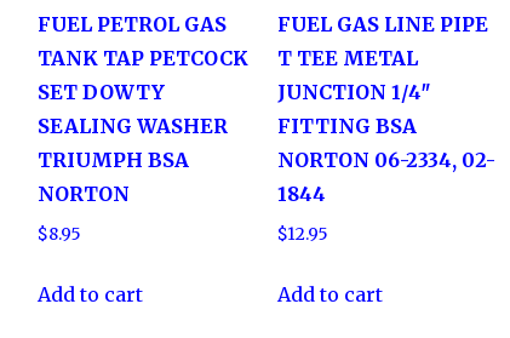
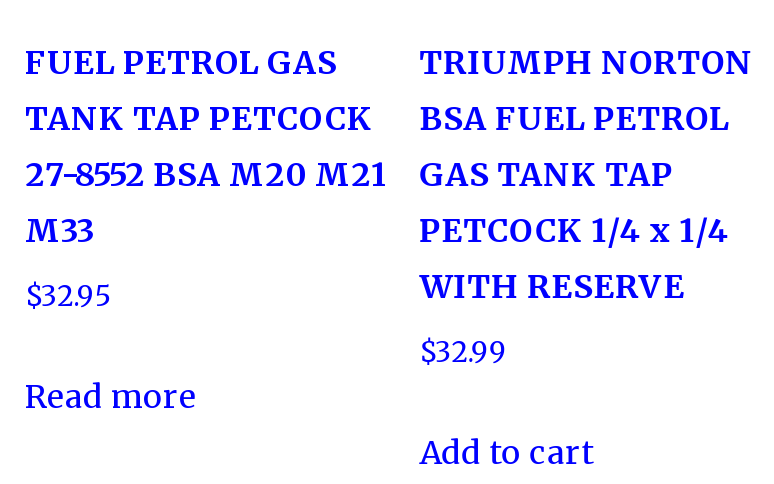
[277,12,495,206] FUEL GAS LINE PIPE | T TEE METAL | JUNCTION 1/4″ | FITTING BSA | NORTON 06-2334, 02- | 1844 -> [419,42,753,306] TRIUMPH NORTON | BSA FUEL PETROL | GAS TANK TAP | PETCOCK 1/4 x 1/4 | WITH RESERVE
[38,80,228,206] SET DOWTY | SEALING WASHER | TRIUMPH BSA | NORTON -> [25,154,387,250] 27-8552 BSA M20 M21 | M33
[38,224,82,245] $8.95 -> [25,280,111,314] $32.95
[277,224,328,245] $12.95 -> [419,336,507,370] $32.99
[38,282,144,306] Add to cart -> [25,376,197,416] Read more

